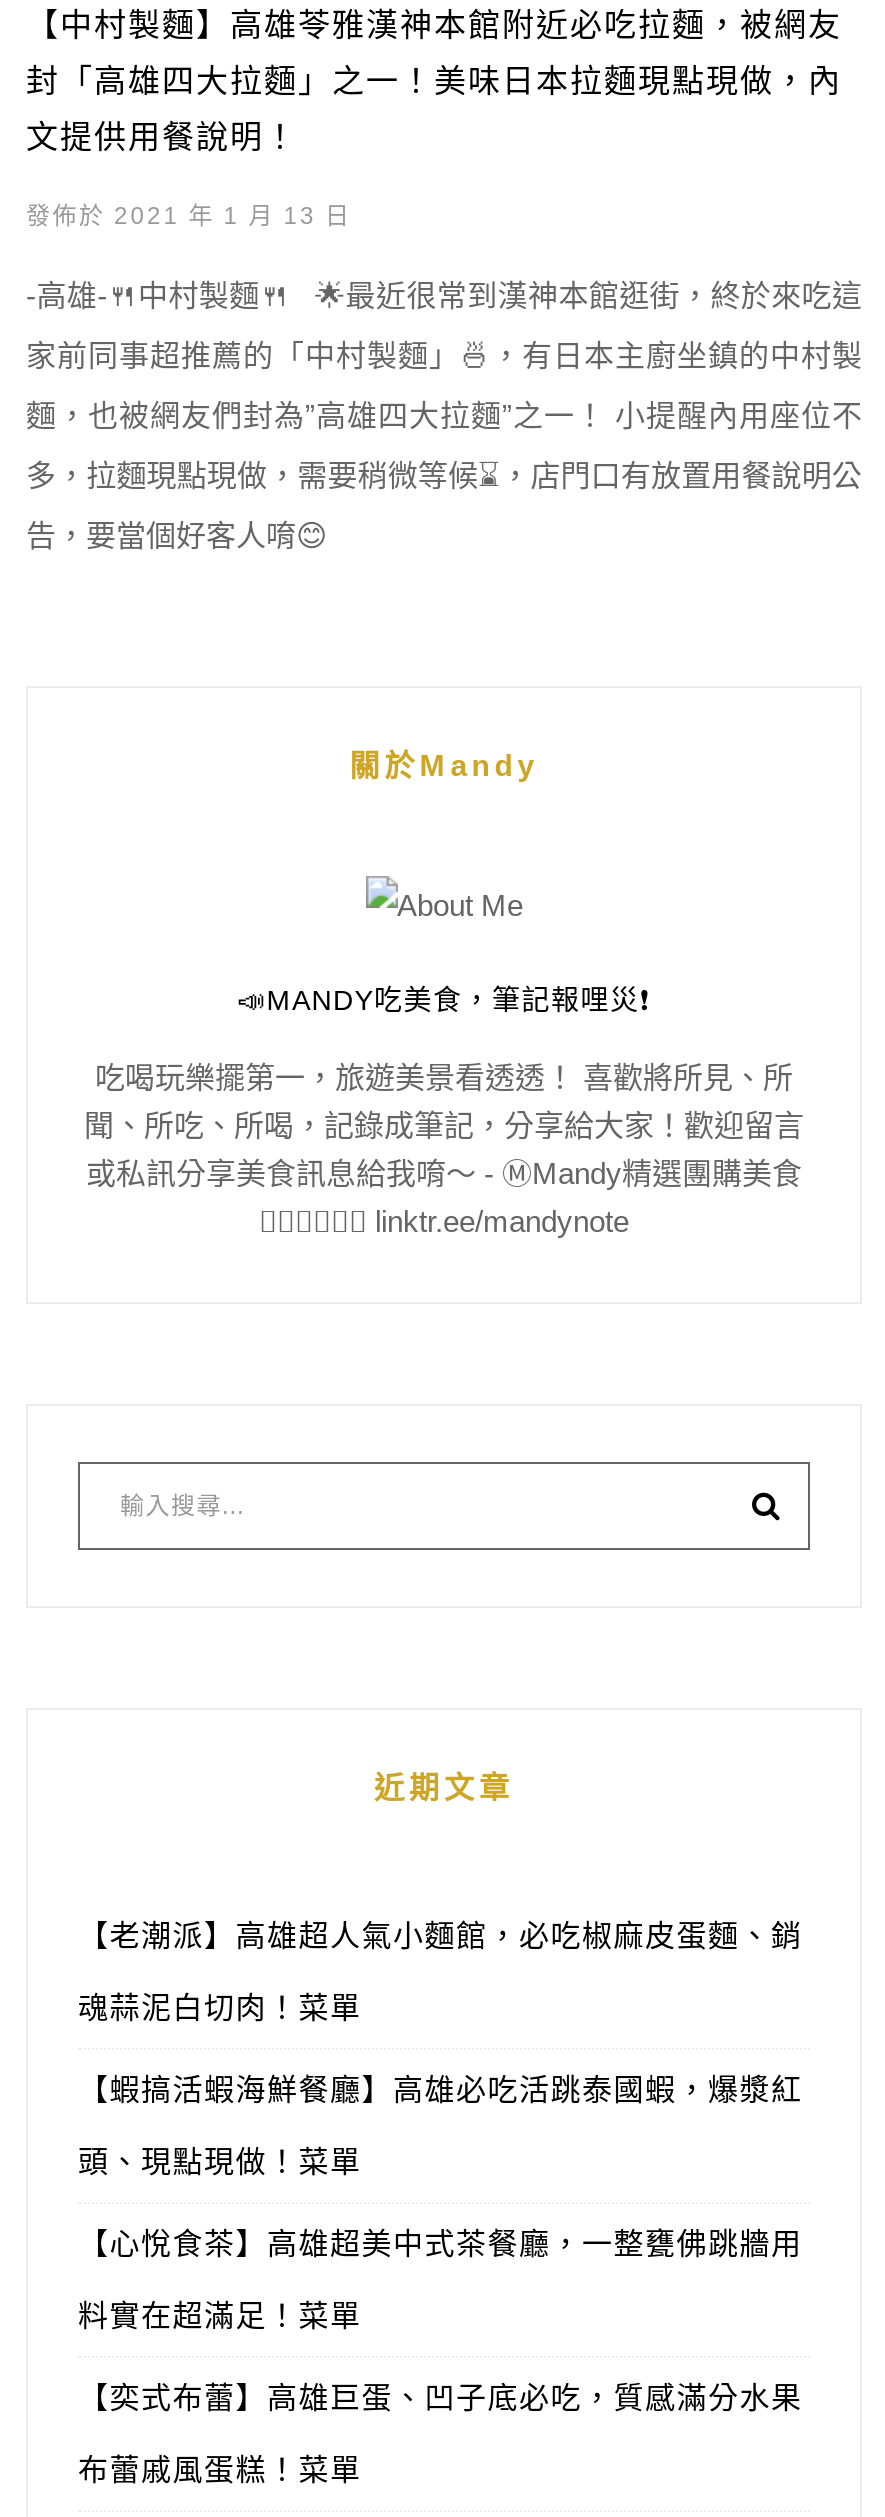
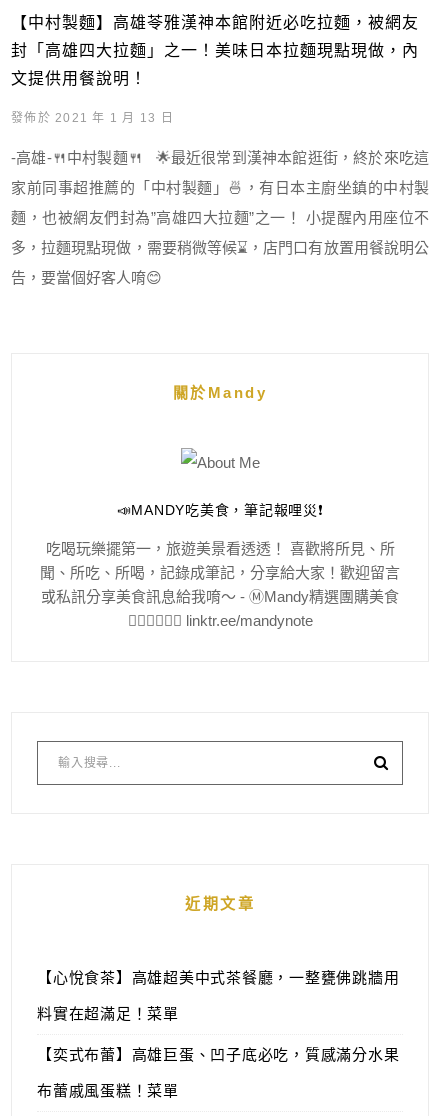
[78,1919,802,2179] 【老潮派】高雄超人氣小麵館，必吃椒麻皮蛋麵、銷 | 魂蒜泥白切肉！菜單 | 【蝦搞活蝦海鮮餐廳】高雄必吃活跳泰國蝦，爆漿紅 | 頭、現點現做！菜單 -> none

